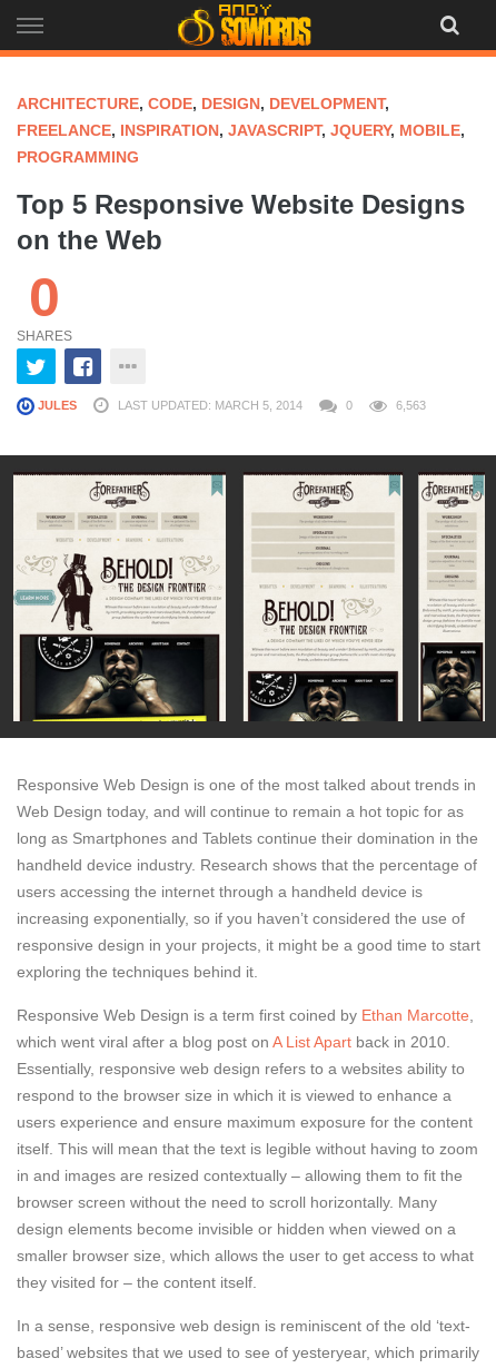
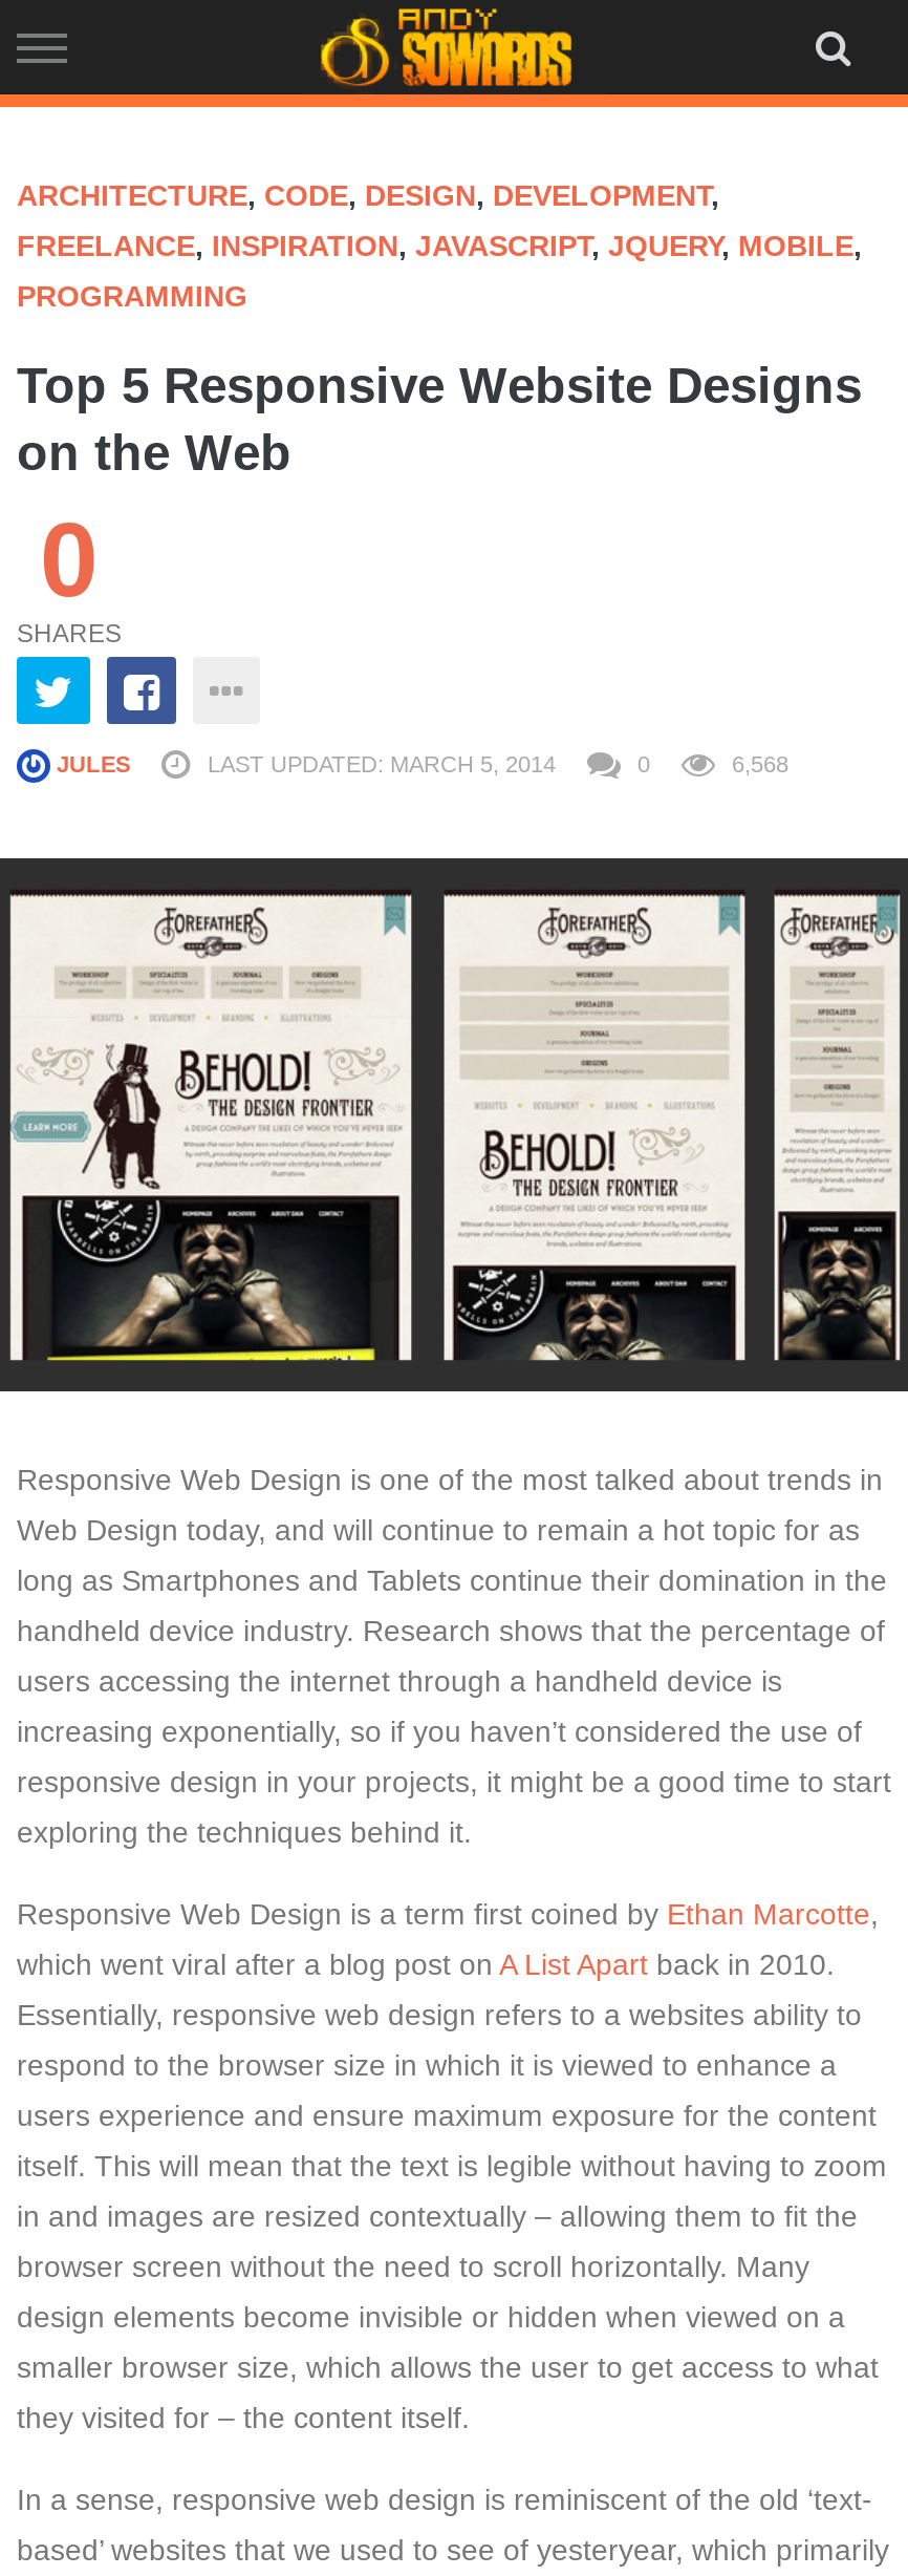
[393,398,426,412] 6,563 -> [726,751,788,776] 6,568

